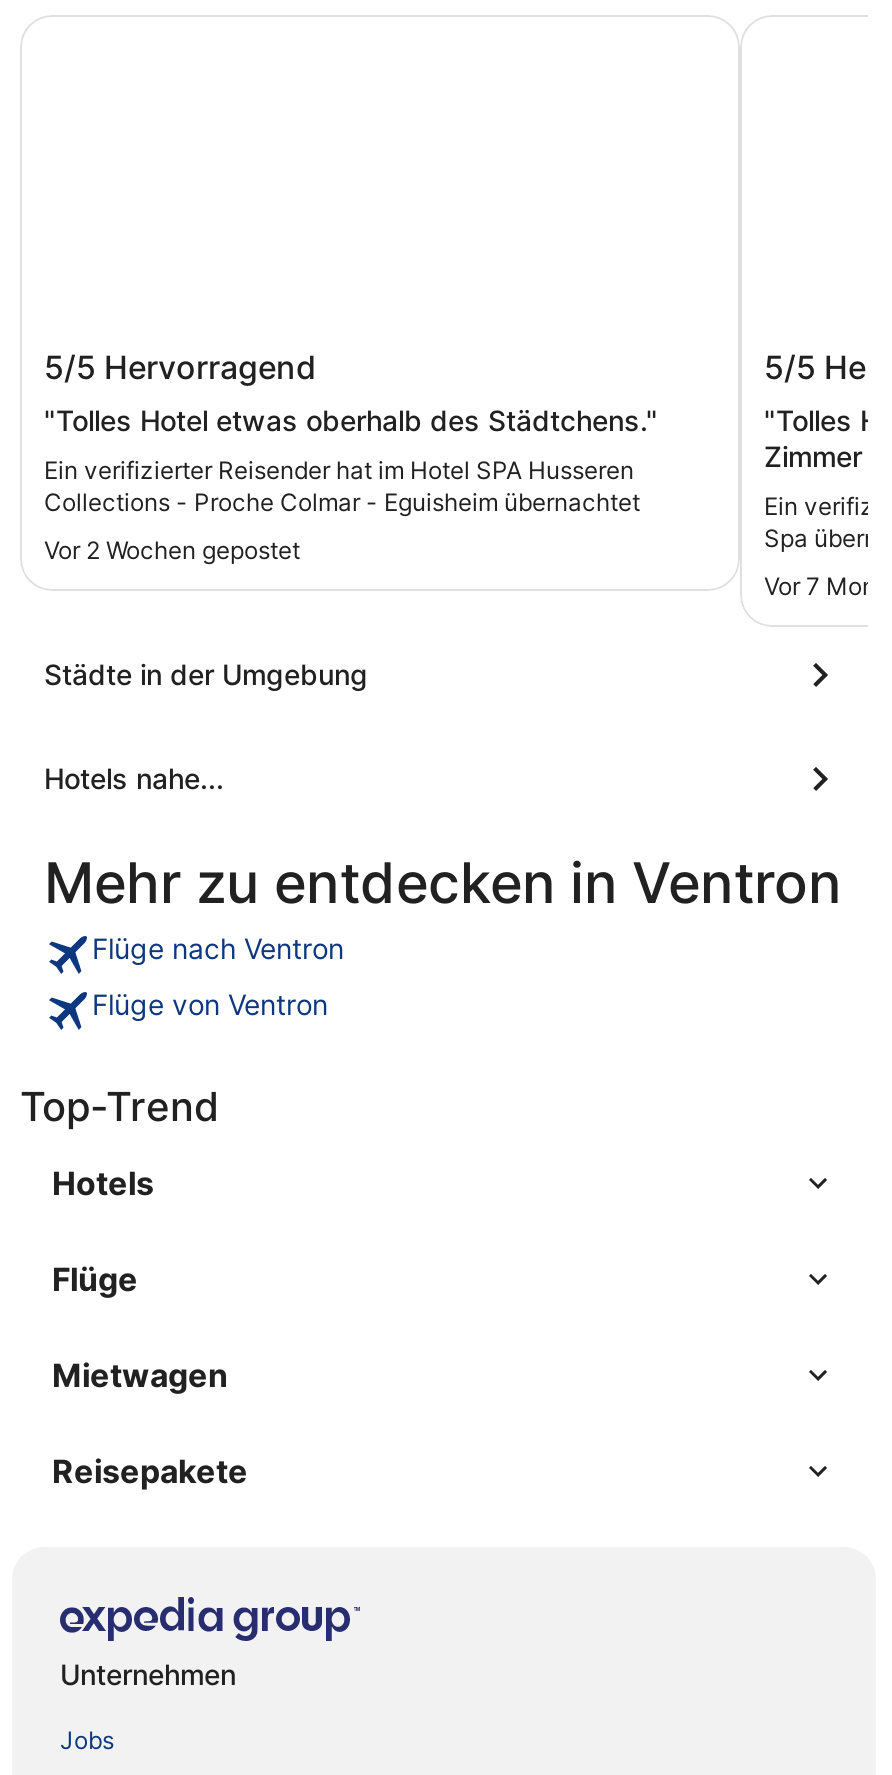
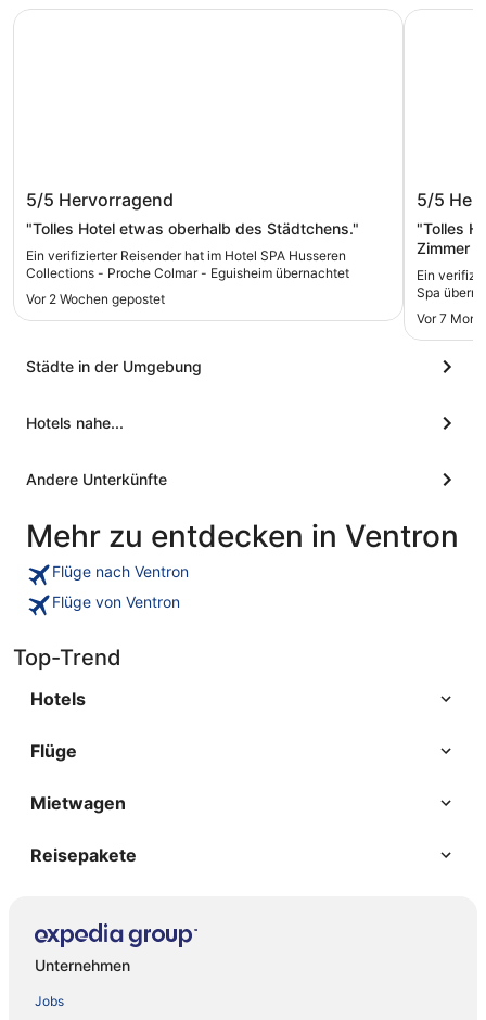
none -> [26,470,167,489] Andere Unterkünfte

